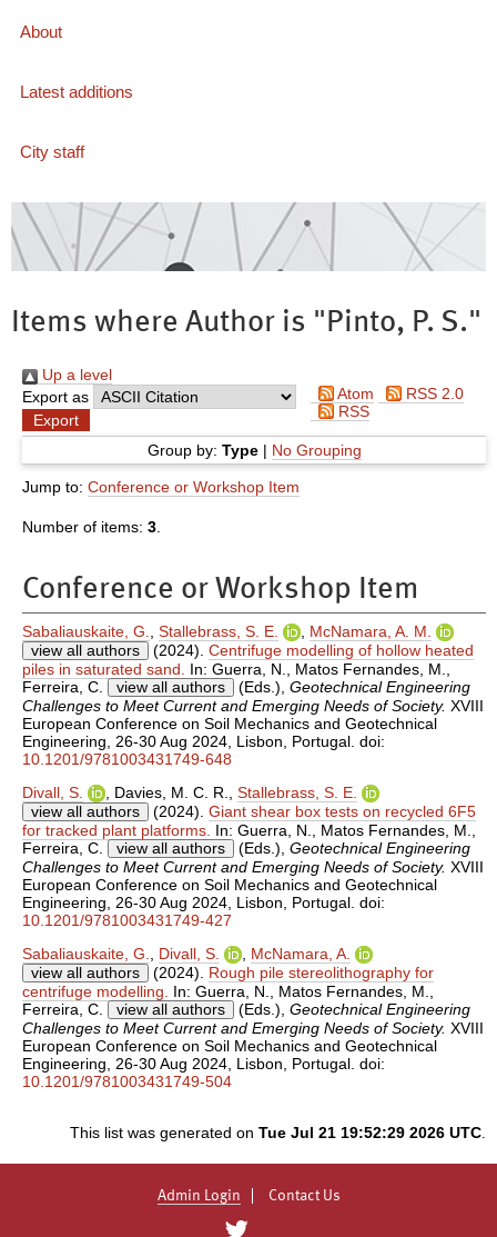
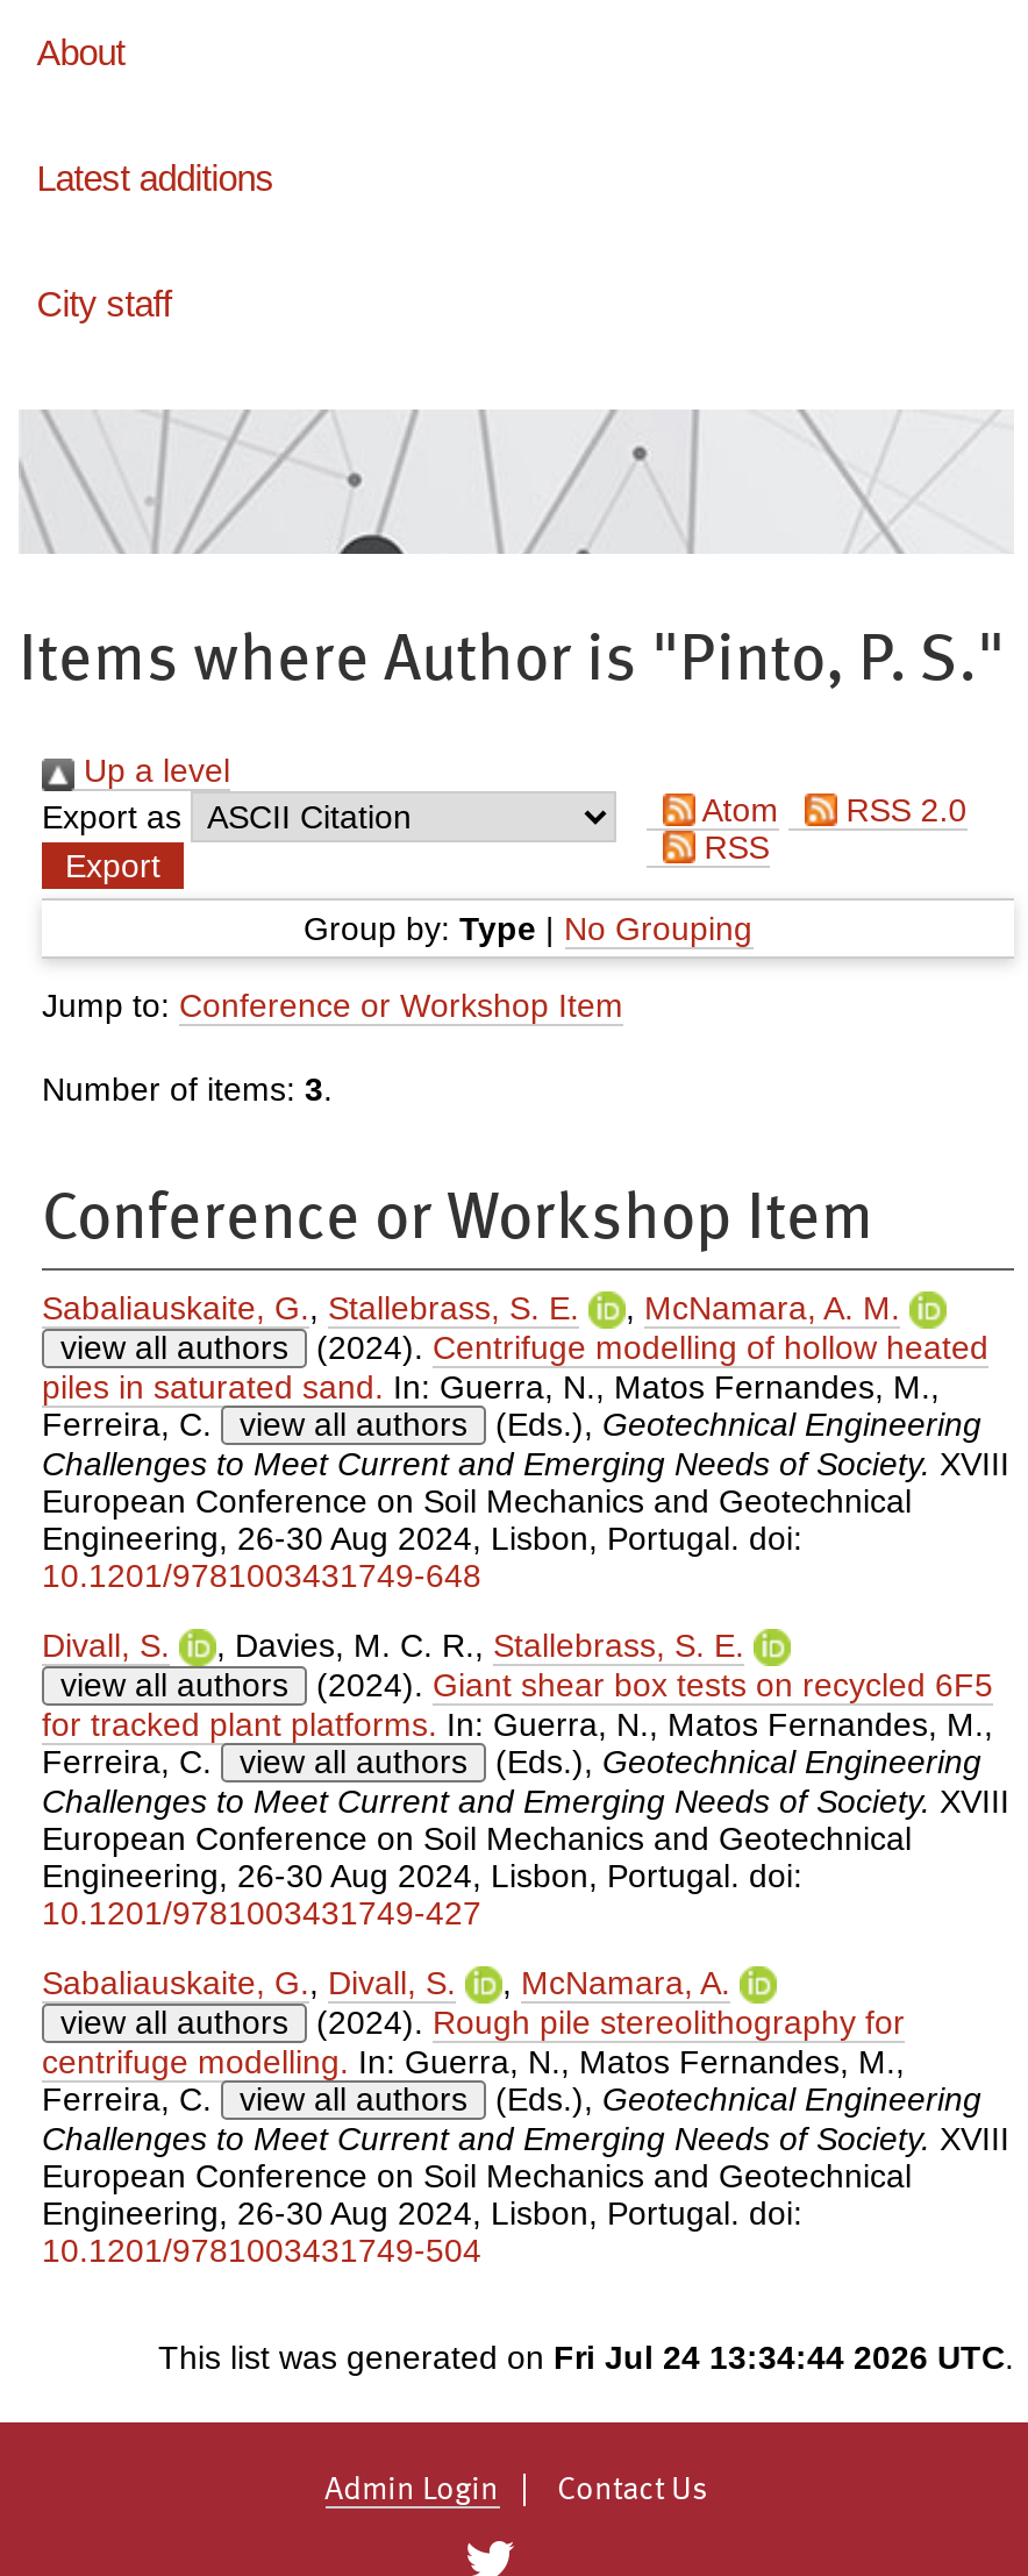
[70,1123,486,1141] This list was generated on Tue Jul 21 19:52:29 2026 UTC. -> [158,2338,1014,2375] This list was generated on Fri Jul 24 13:34:44 2026 UTC.

